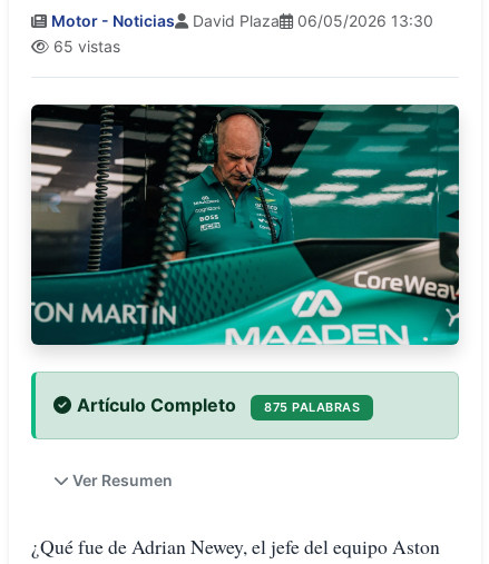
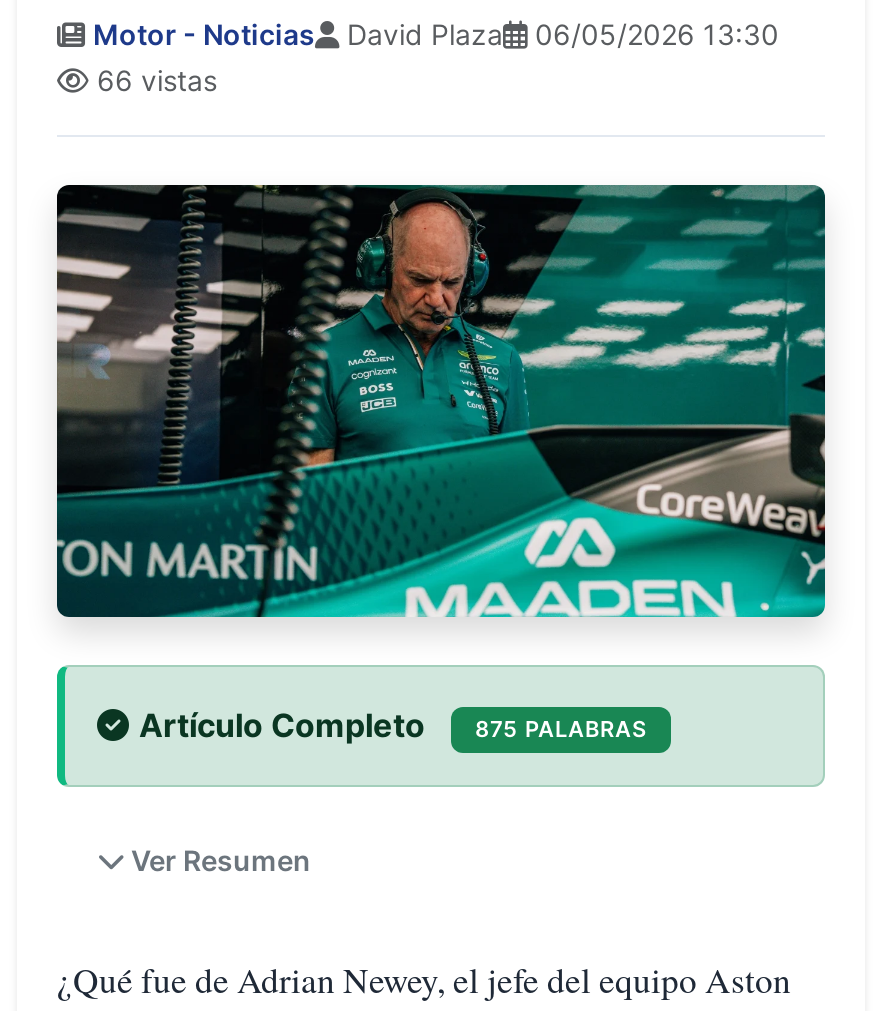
[49,37,120,56] 65 vistas -> [89,63,217,97] 66 vistas

